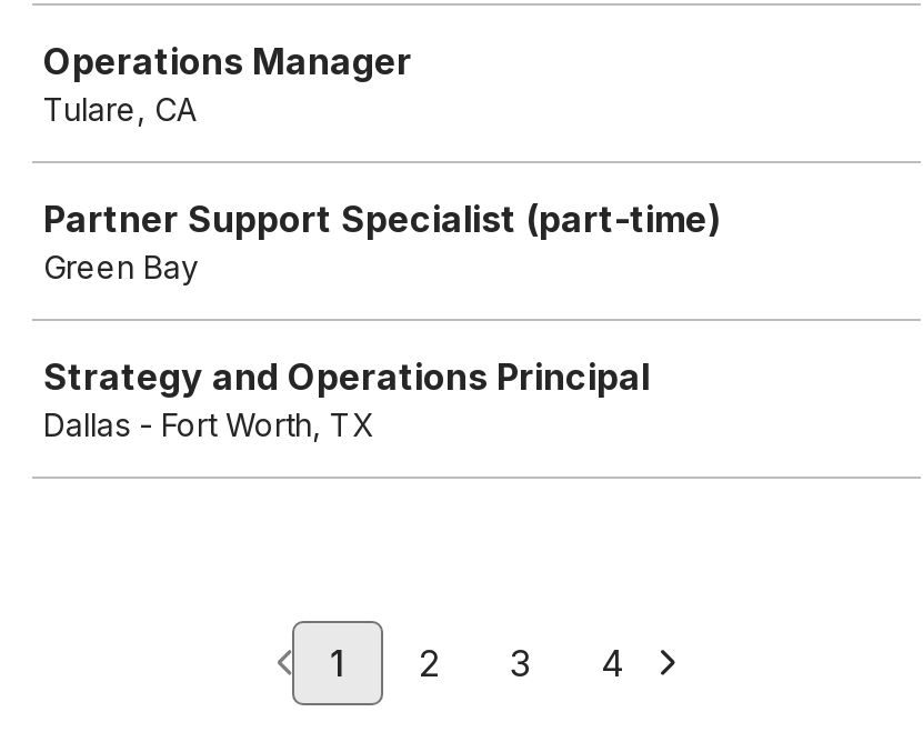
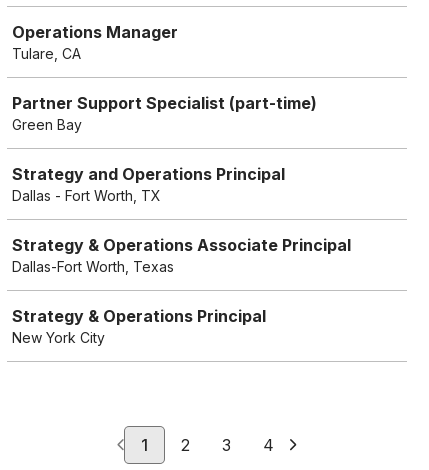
none -> [12,235,351,346] Strategy & Operations Associate Principal | Dallas-Fort Worth, Texas | Strategy & Operations Principal | New York City

